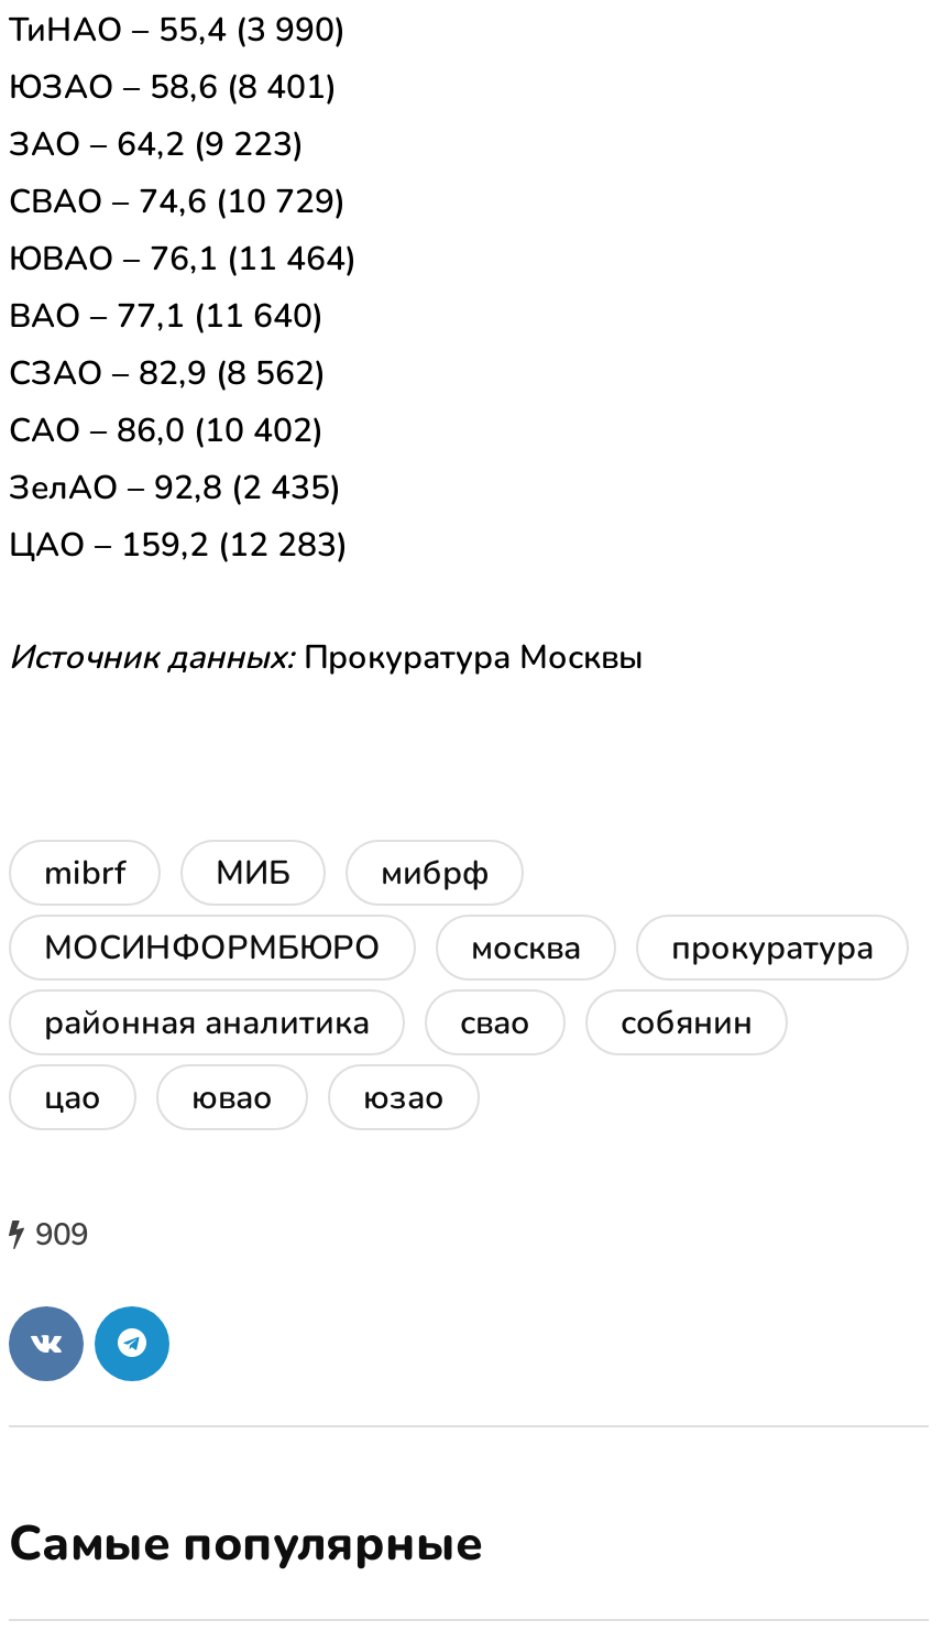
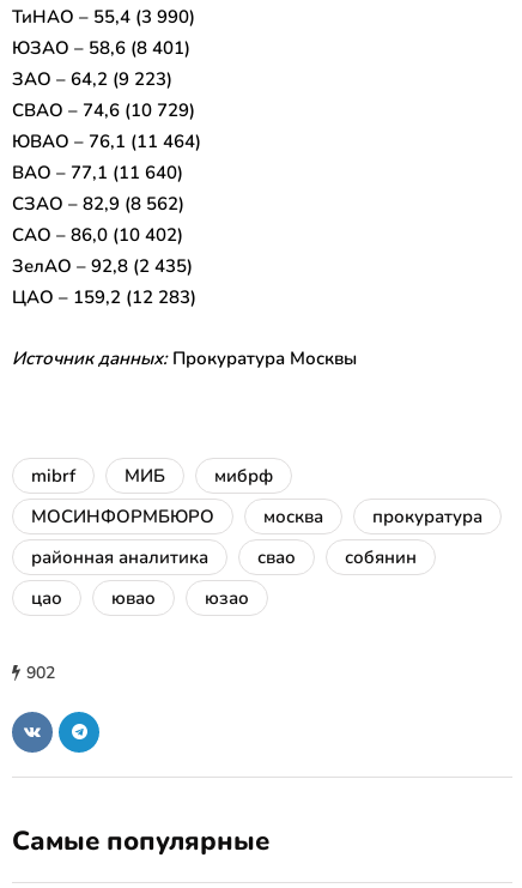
[35,1214,88,1256] 909 -> [26,661,55,684] 902

